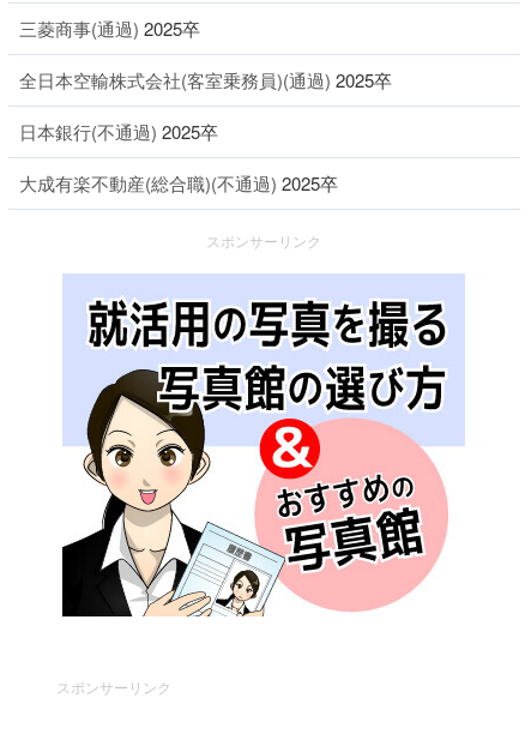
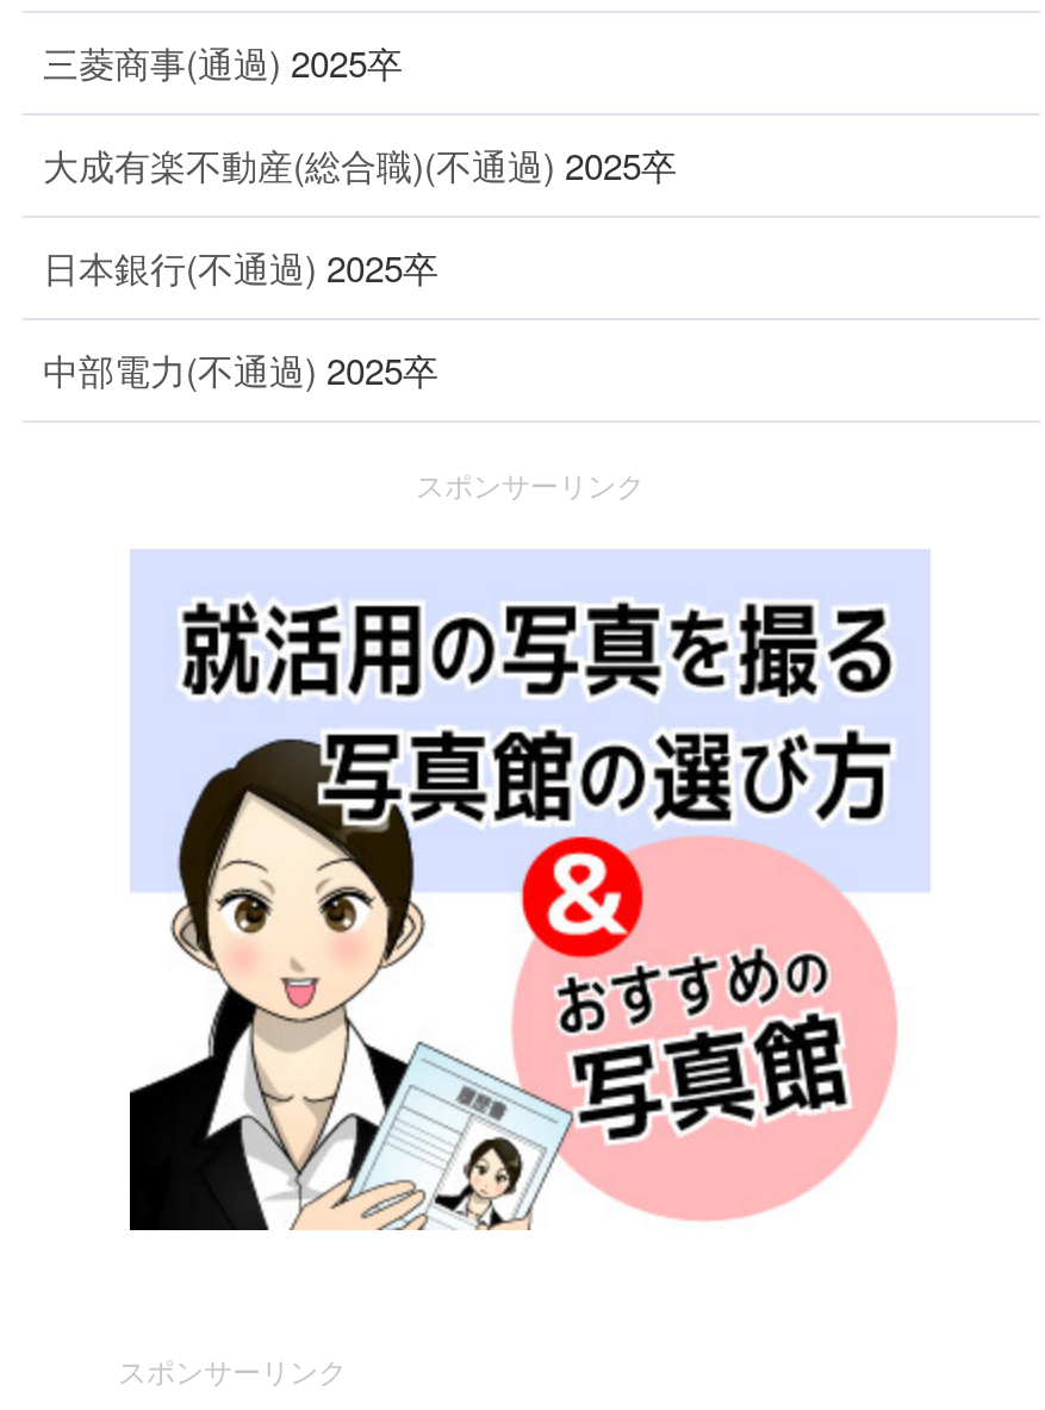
[19,67,391,92] 全日本空輸株式会社(客室乗務員)(通過) 2025卒 -> none
none -> [43,344,438,394] 中部電力(不通過) 2025卒
moved [19,170,337,195] -> [43,139,677,189]: 大成有楽不動産(総合職)(不通過) 2025卒

